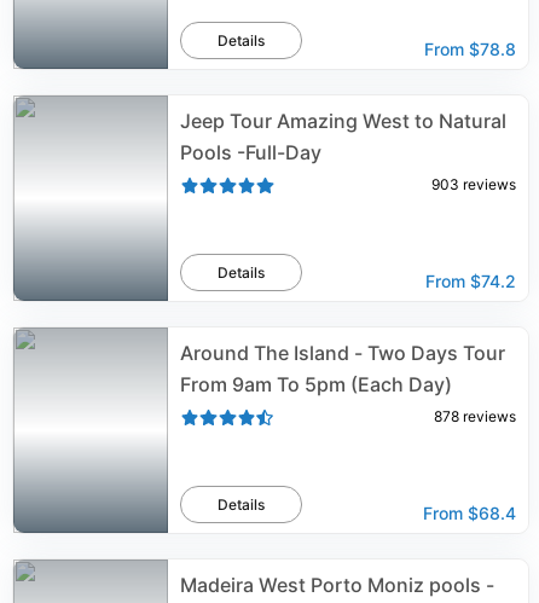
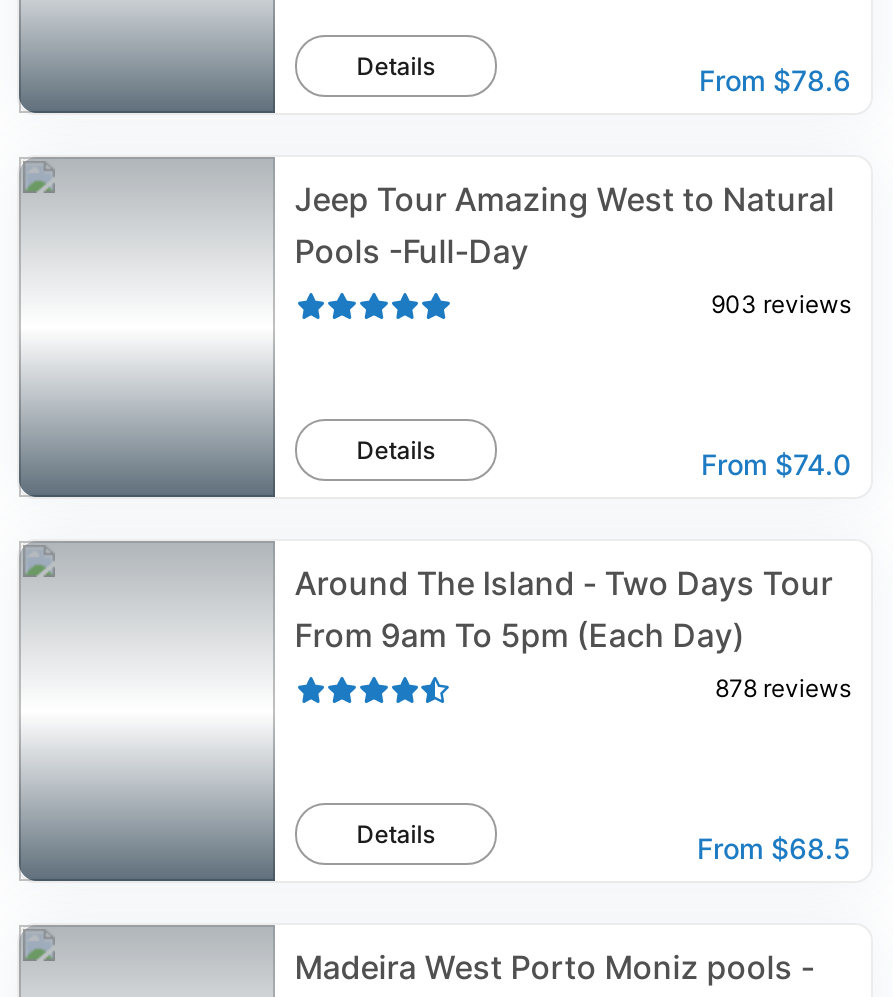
[424,39,516,59] From $78.8 -> [699,63,851,97] From $78.6
[425,271,516,291] From $74.2 -> [701,447,851,481] From $74.0
[423,503,516,523] From $68.4 -> [697,831,851,865] From $68.5

